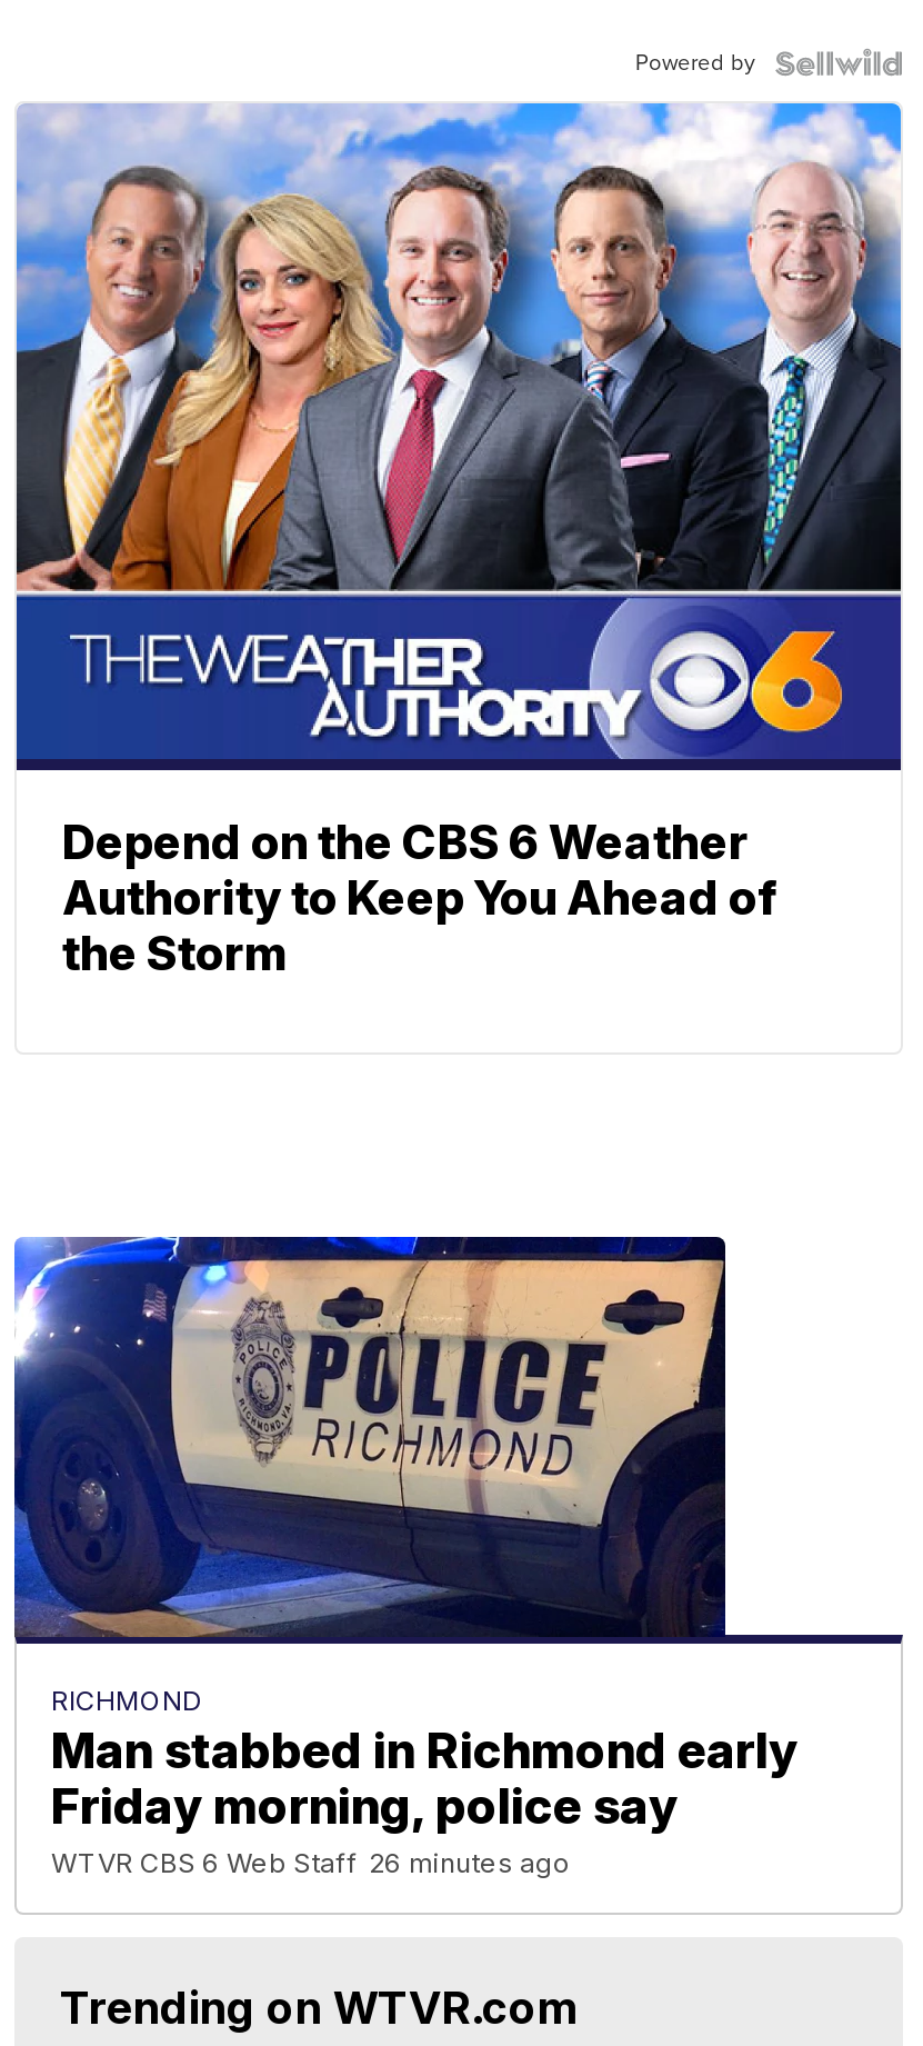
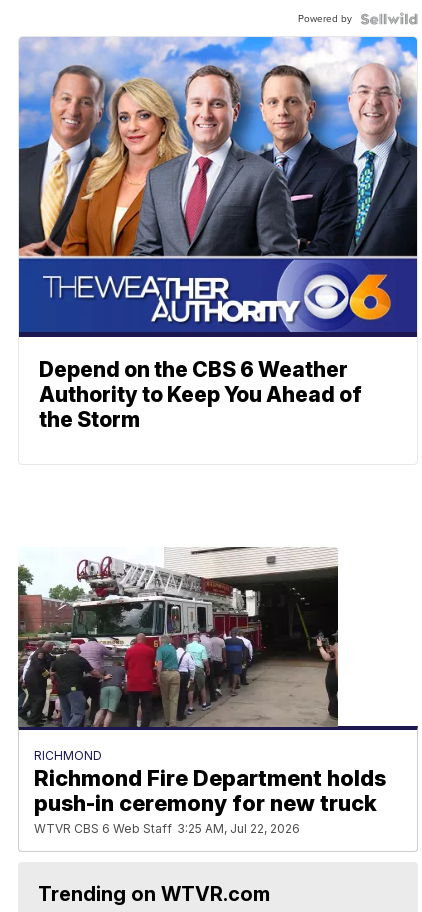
[12,1235,797,1880] [image] | Man stabbed in Richmond early | Friday morning, police say | WTVR CBS 6 Web Staff 26 minutes ago -> [17,546,386,836] [image] | Richmond Fire Department holds | push-in ceremony for new truck | WTVR CBS 6 Web Staff 3:25 AM, Jul 22, 2026

